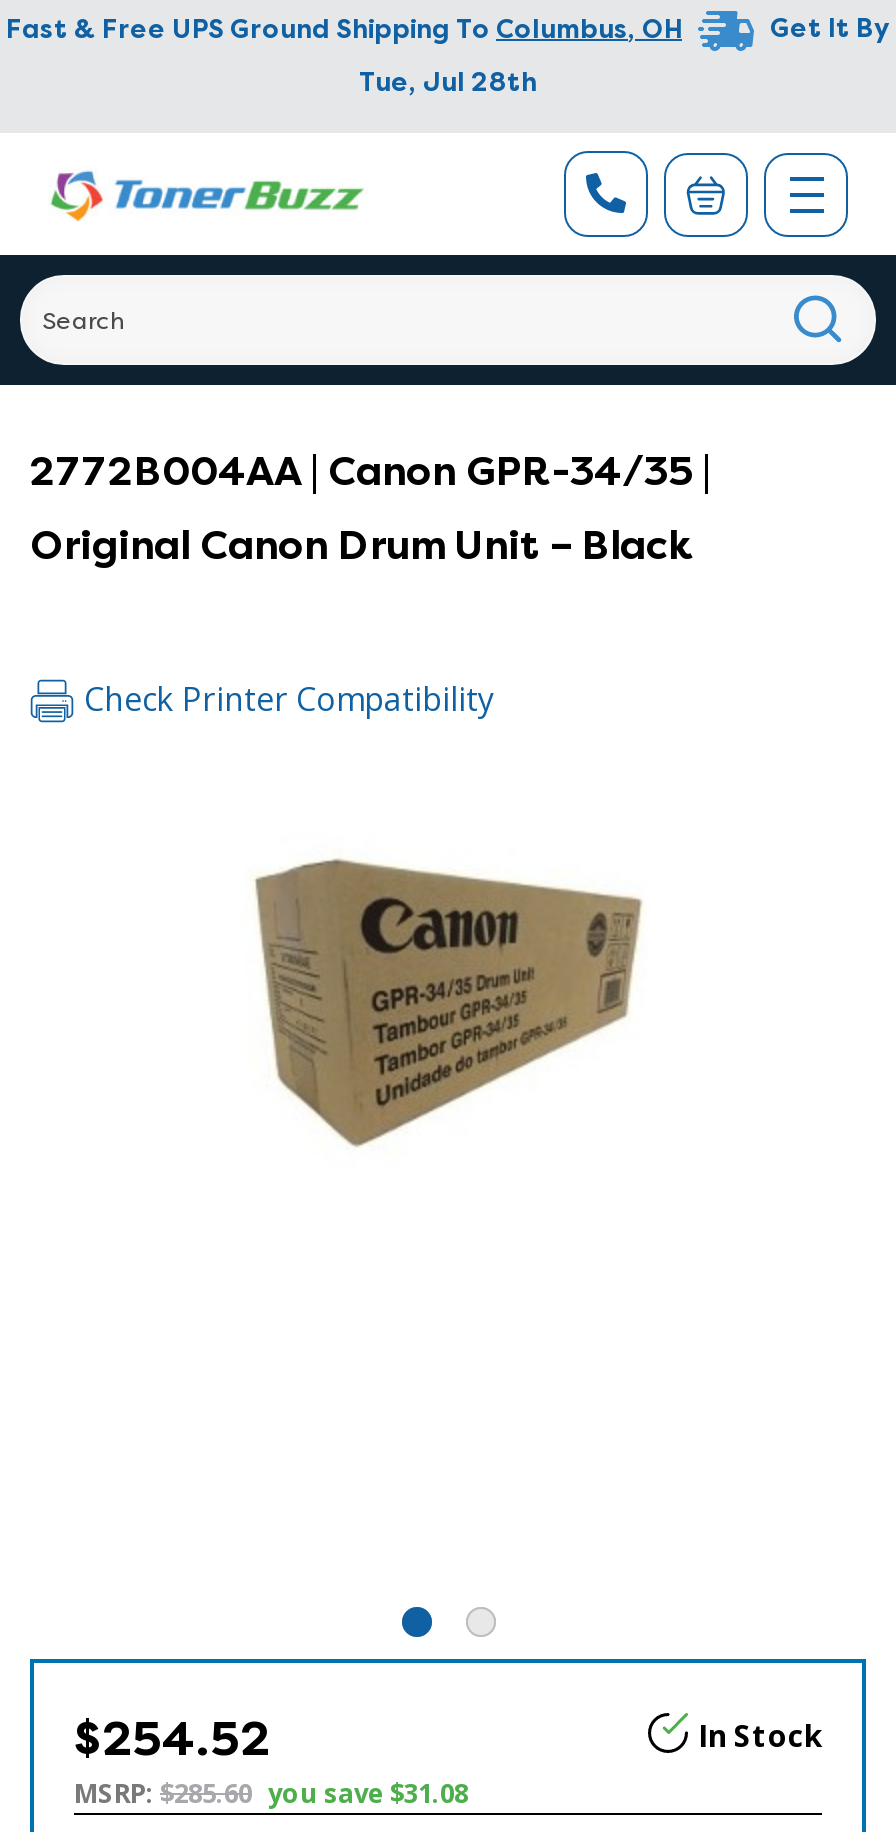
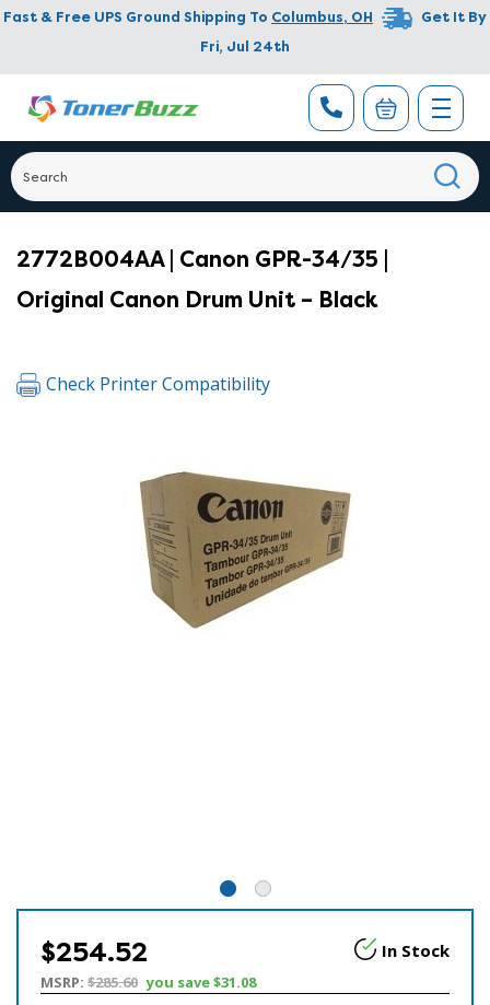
[359,65,537,99] Tue, Jul 28th -> [200,37,290,56] Fri, Jul 24th

